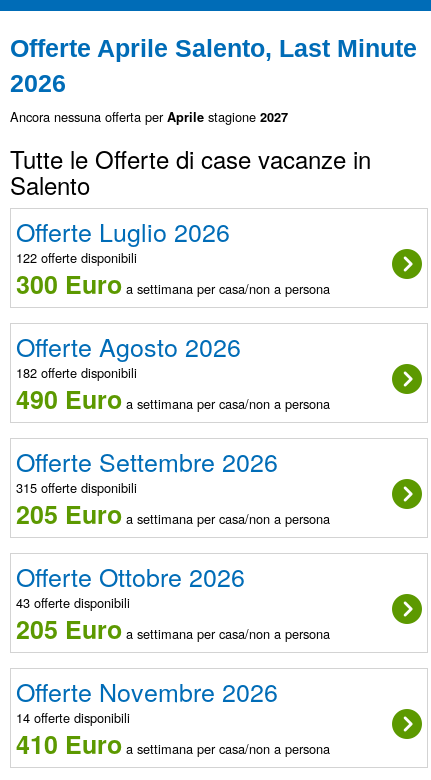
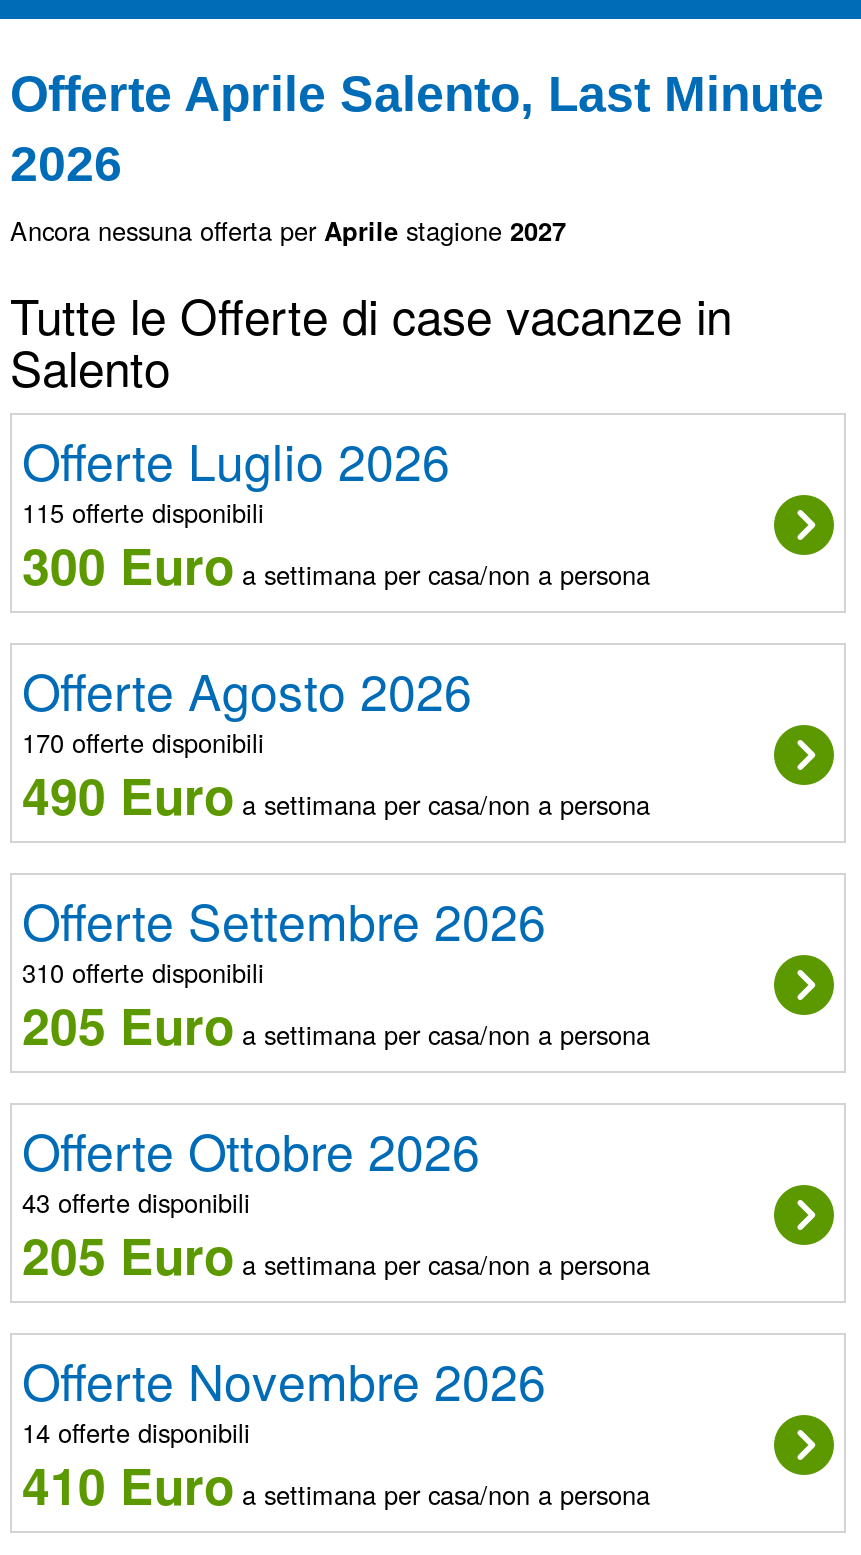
[16,248,137,267] 122 offerte disponibili -> [22,493,264,531] 115 offerte disponibili
[16,363,137,382] 182 offerte disponibili -> [22,723,264,761] 170 offerte disponibili
[16,478,137,497] 315 offerte disponibili -> [22,953,264,991] 310 offerte disponibili

